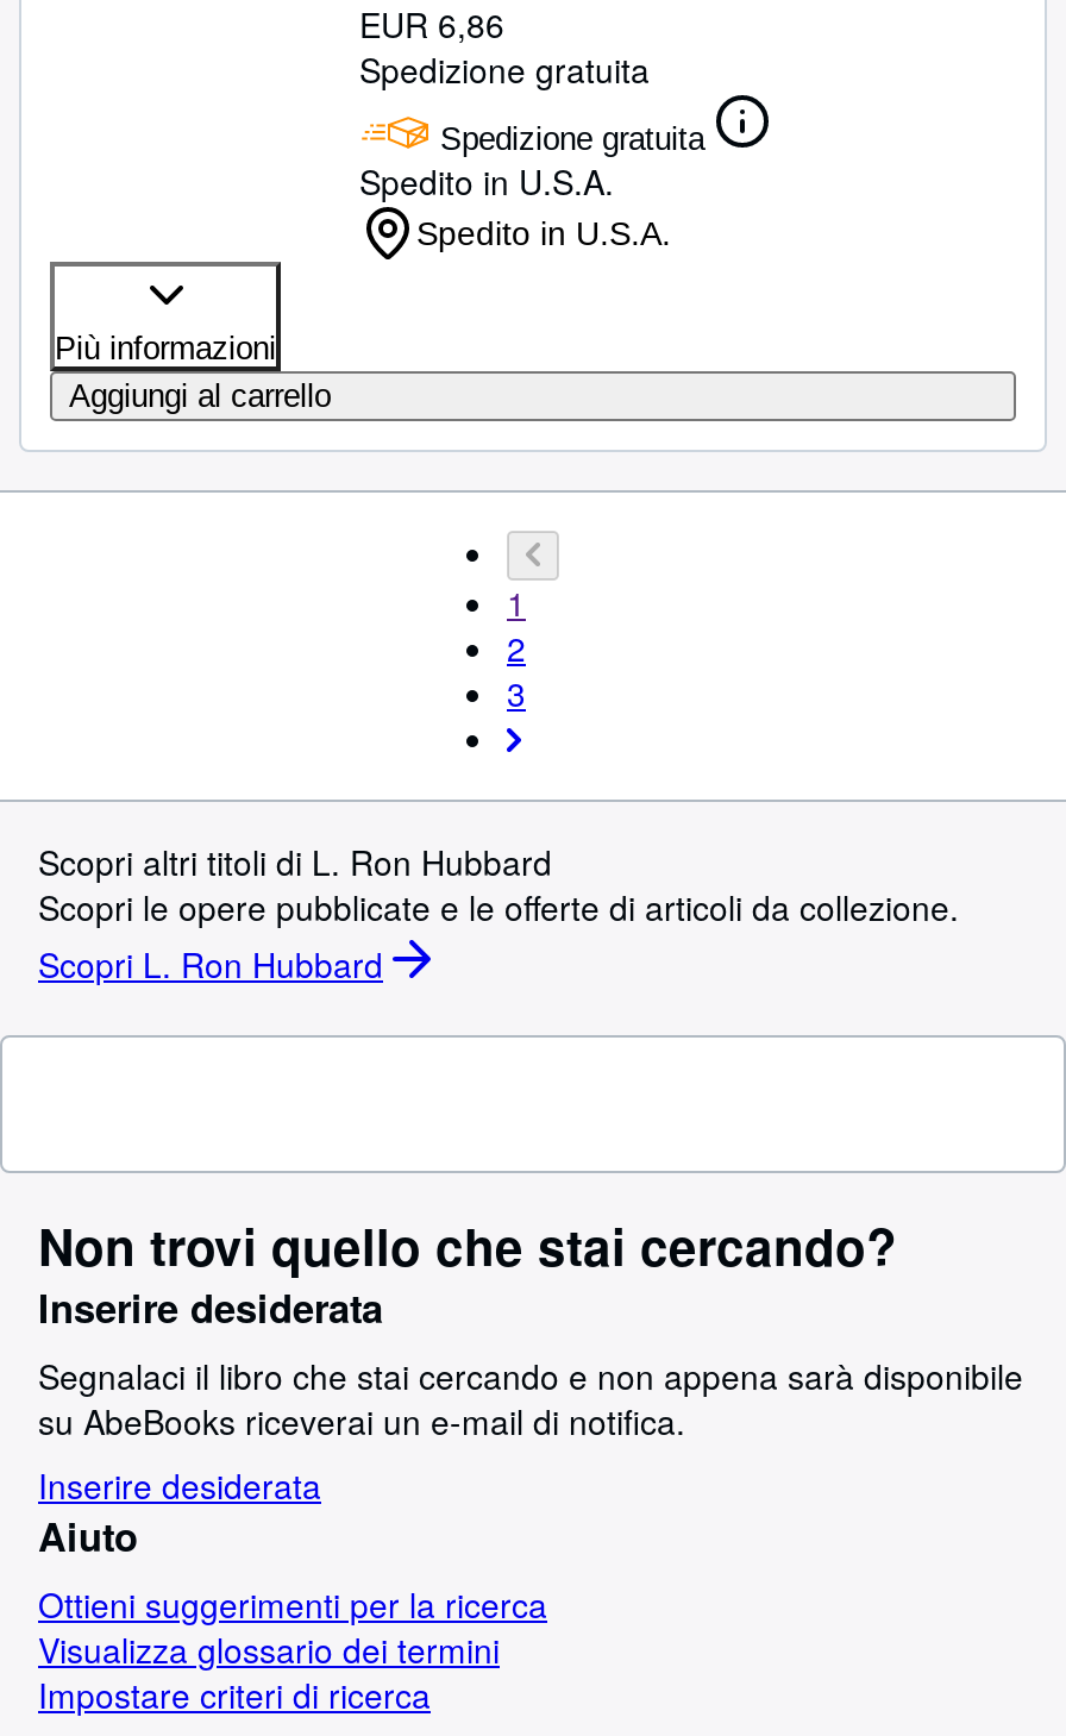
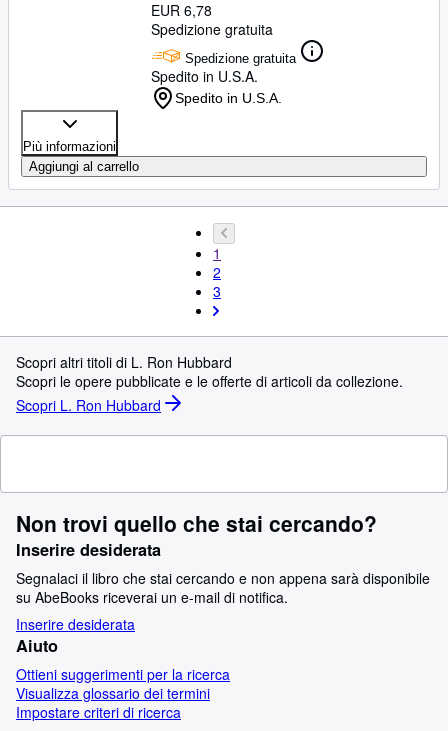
[359,0,504,48] EUR 6,86 -> [151,0,212,20] EUR 6,78

